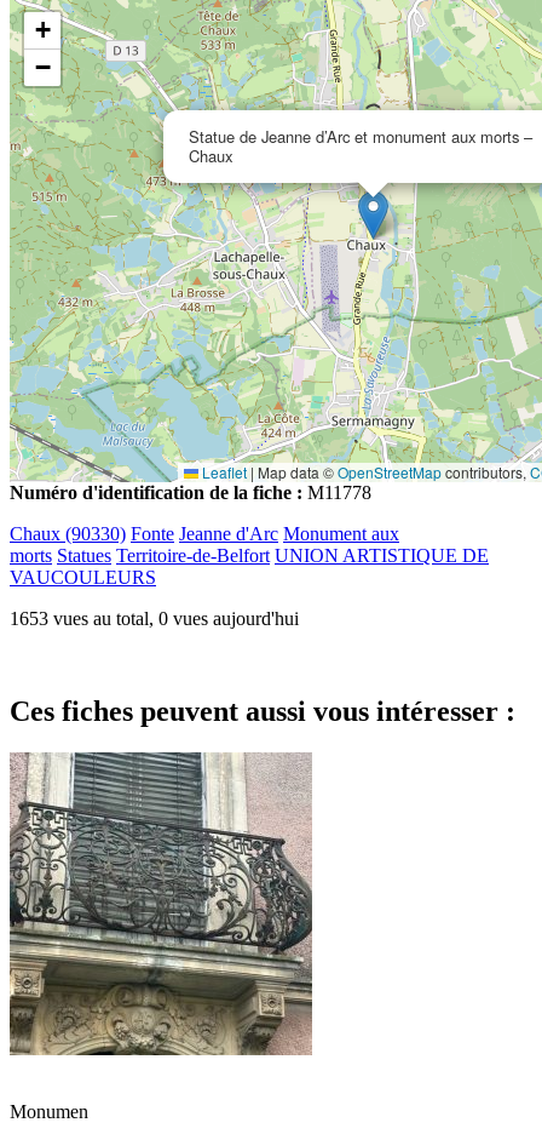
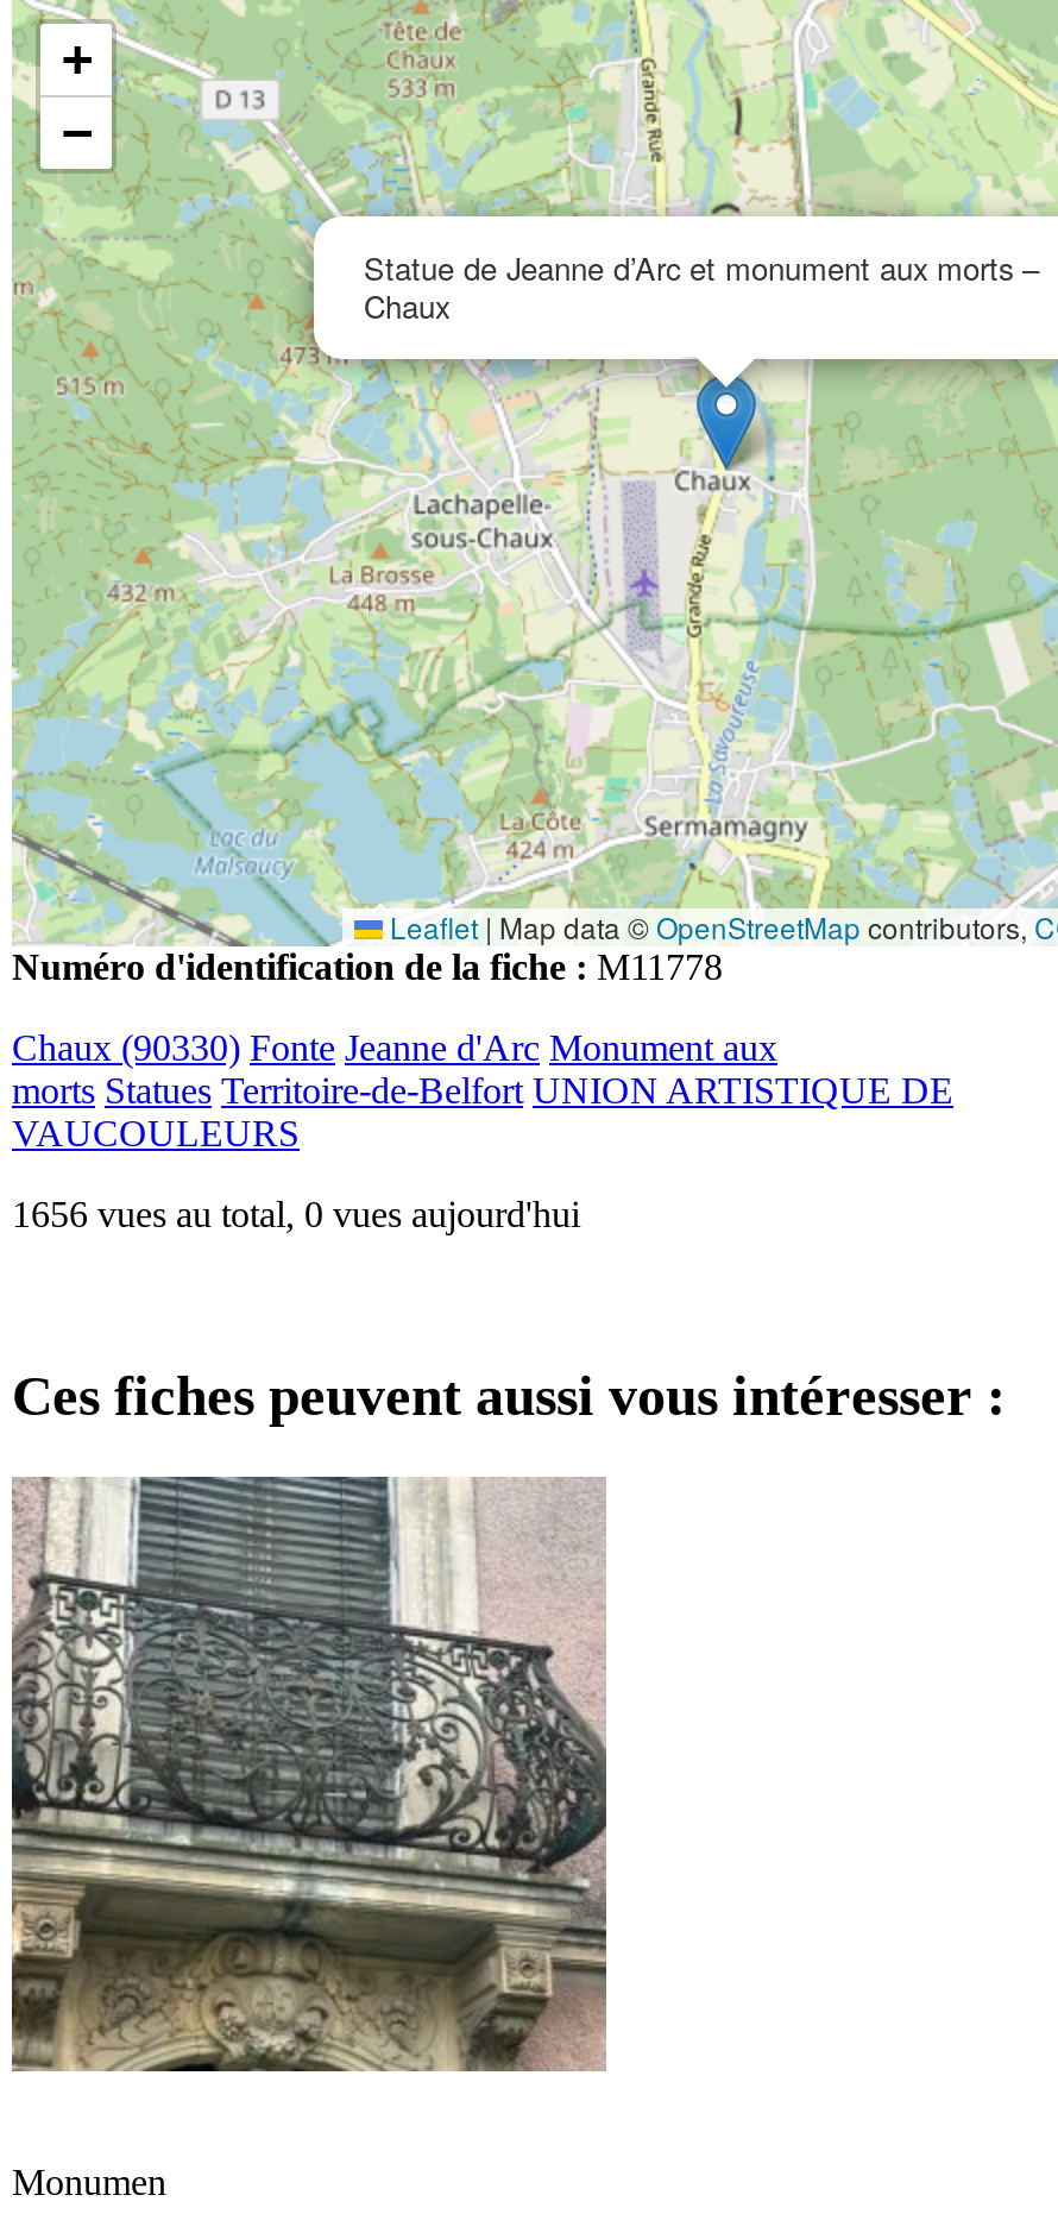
[10,609,299,629] 1653 vues au total, 0 vues aujourd'hui -> [12,1195,580,1235] 1656 vues au total, 0 vues aujourd'hui

